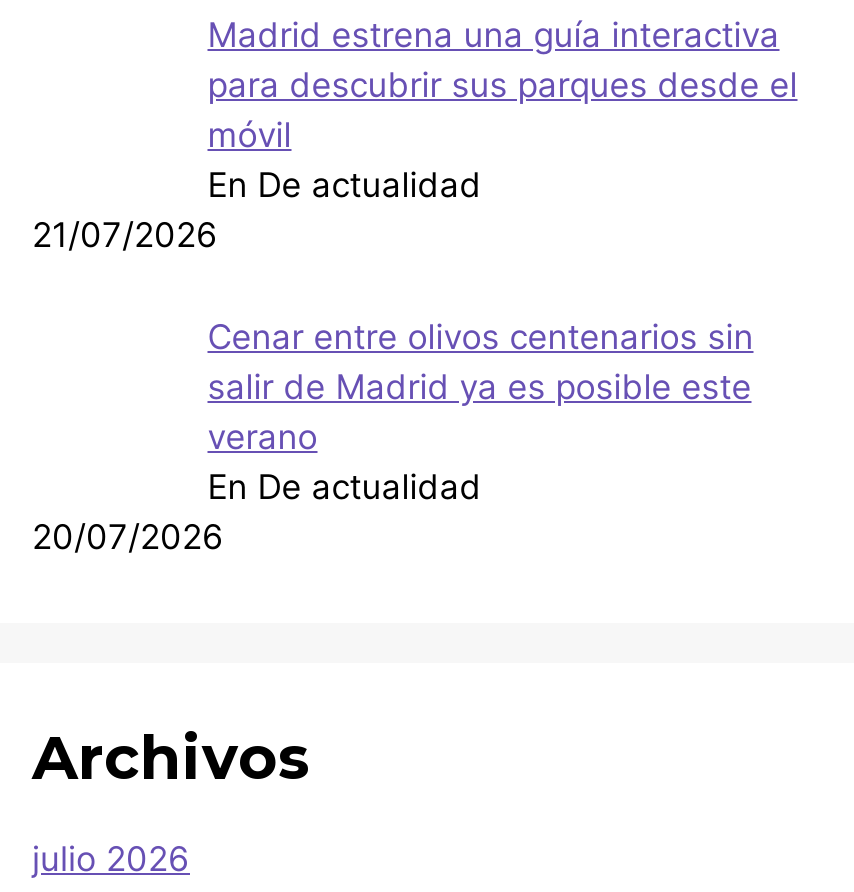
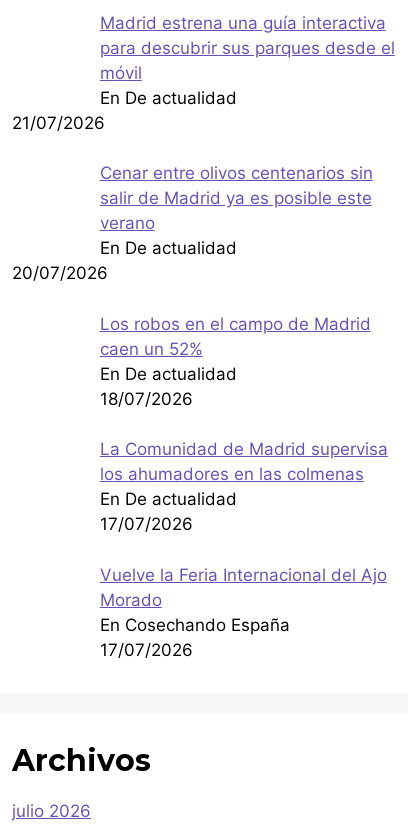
none -> [100,314,388,660] Los robos en el campo de Madrid | caen un 52% | En De actualidad | 18/07/2026 | La Comunidad de Madrid supervisa | los ahumadores en las colmenas | En De actualidad | 17/07/2026 | Vuelve la Feria Internacional del Ajo | Morado | En Cosechando España | 17/07/2026

